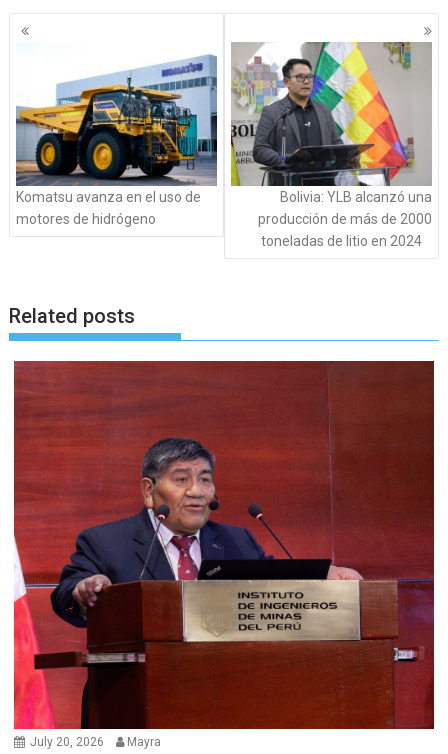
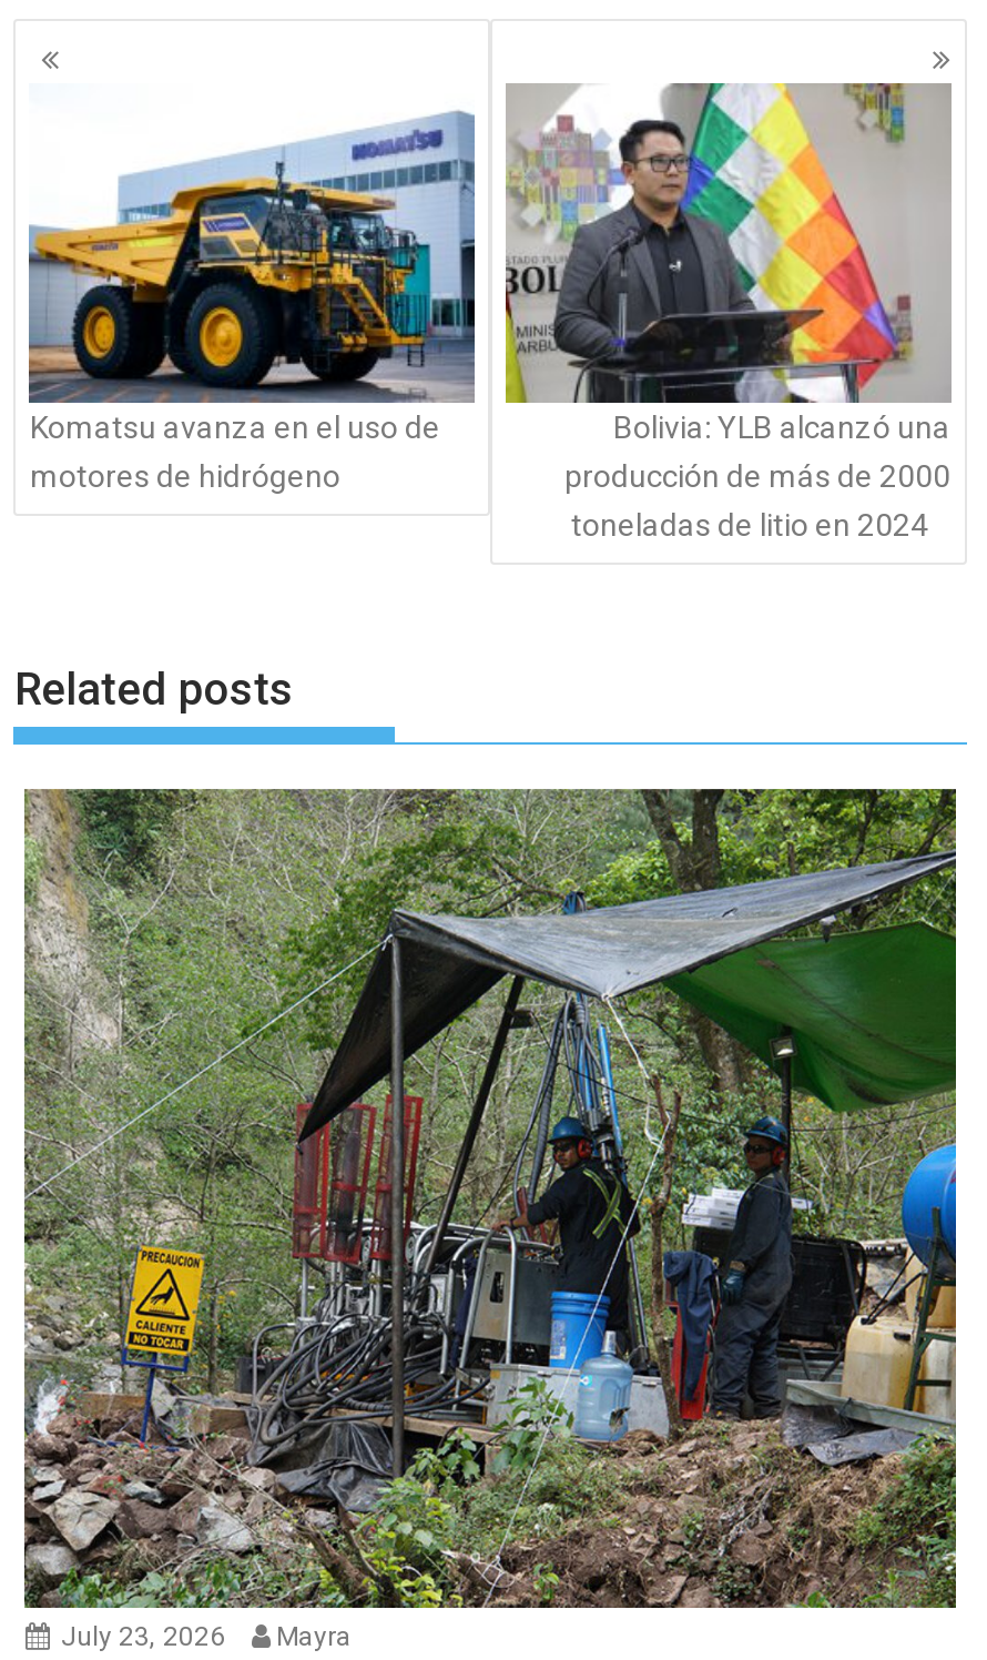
[13,360,435,749] [image] | July 20, 2026 Mayra -> [22,788,958,1651] [image] | July 23, 2026 Mayra

